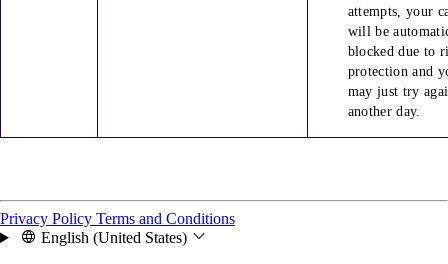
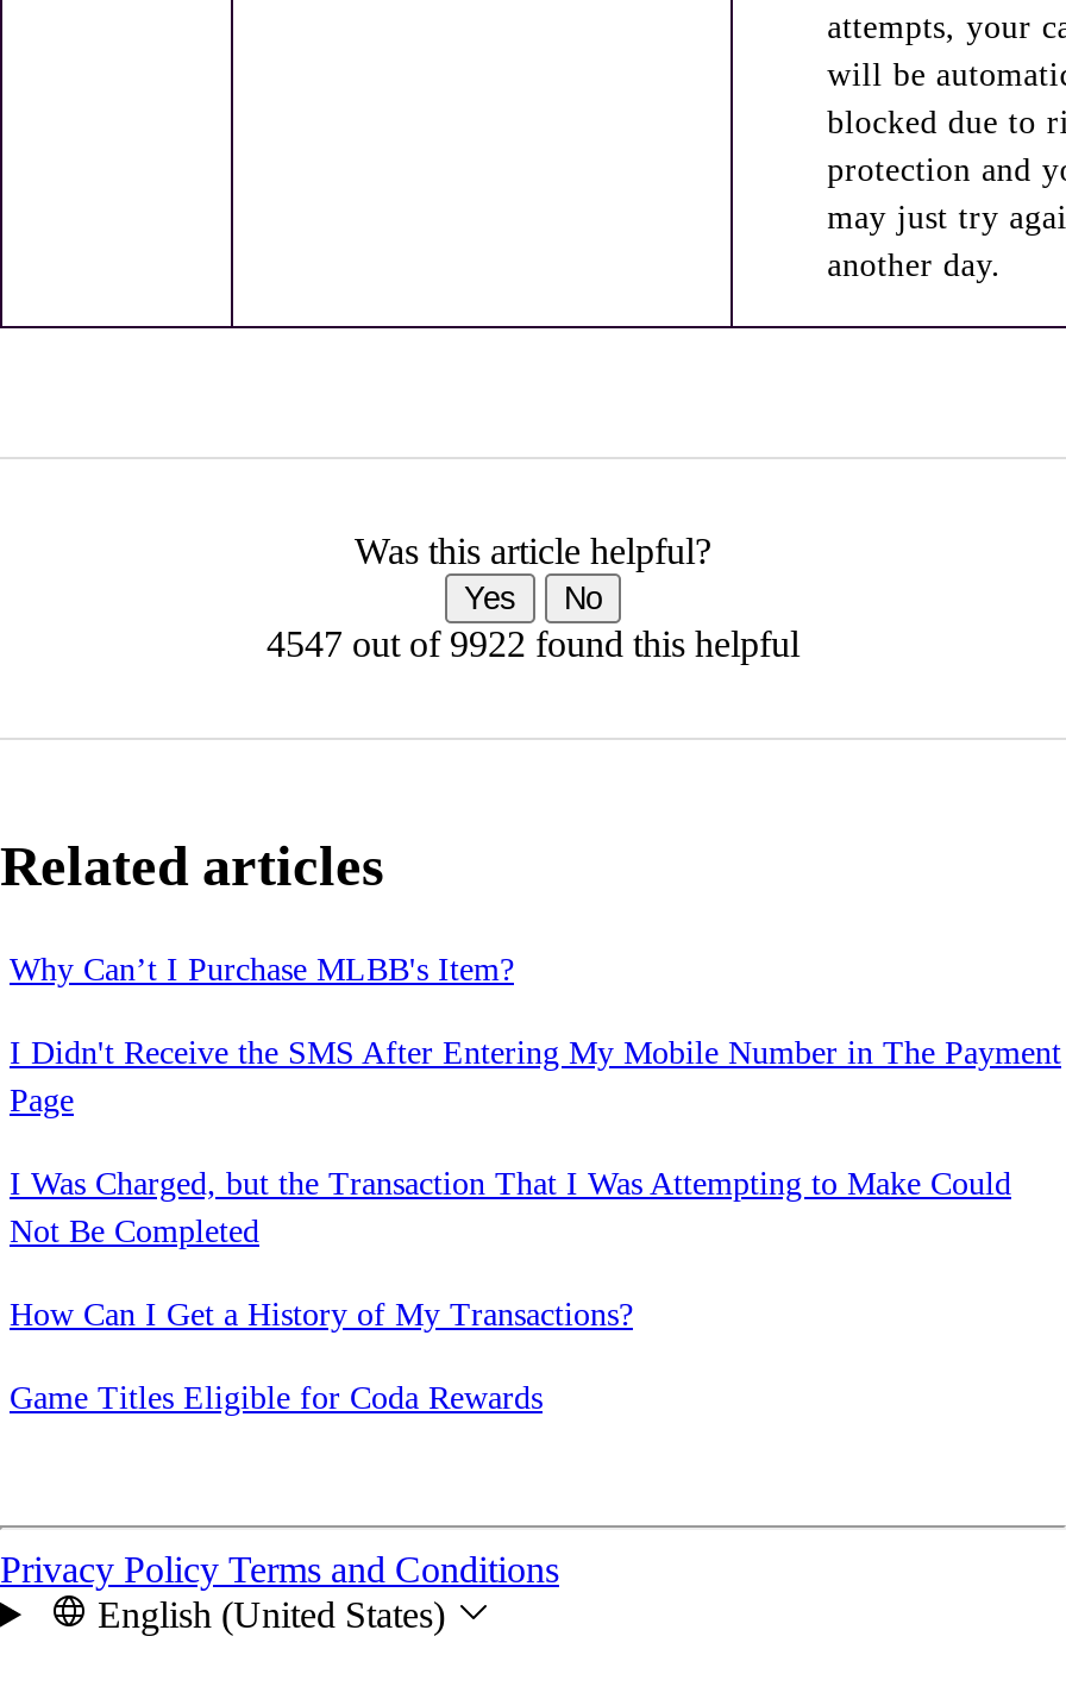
none -> [0,835,1061,1415] Related articles | Why Can’t I Purchase MLBB's Item? | I Didn't Receive the SMS After Entering My Mobile Number in The Payment | Page | I Was Charged, but the Transaction That I Was Attempting to Make Could | Not Be Completed | How Can I Get a History of My Transactions? | Game Titles Eligible for Coda Rewards
none -> [266,531,799,664] Was this article helpful? | Yes | No | 4547 out of 9922 found this helpful

